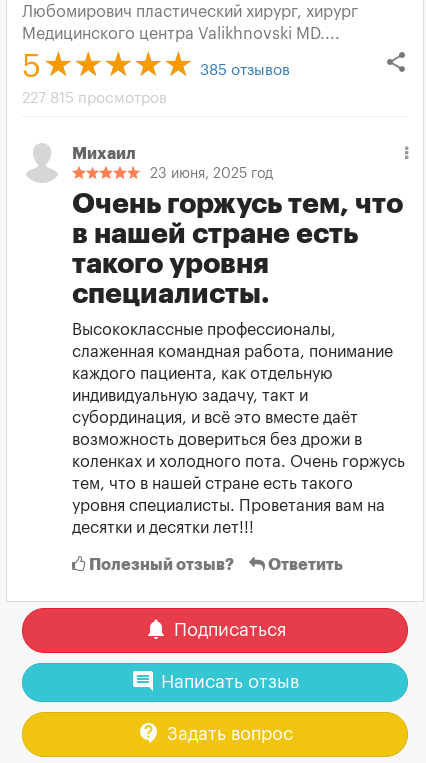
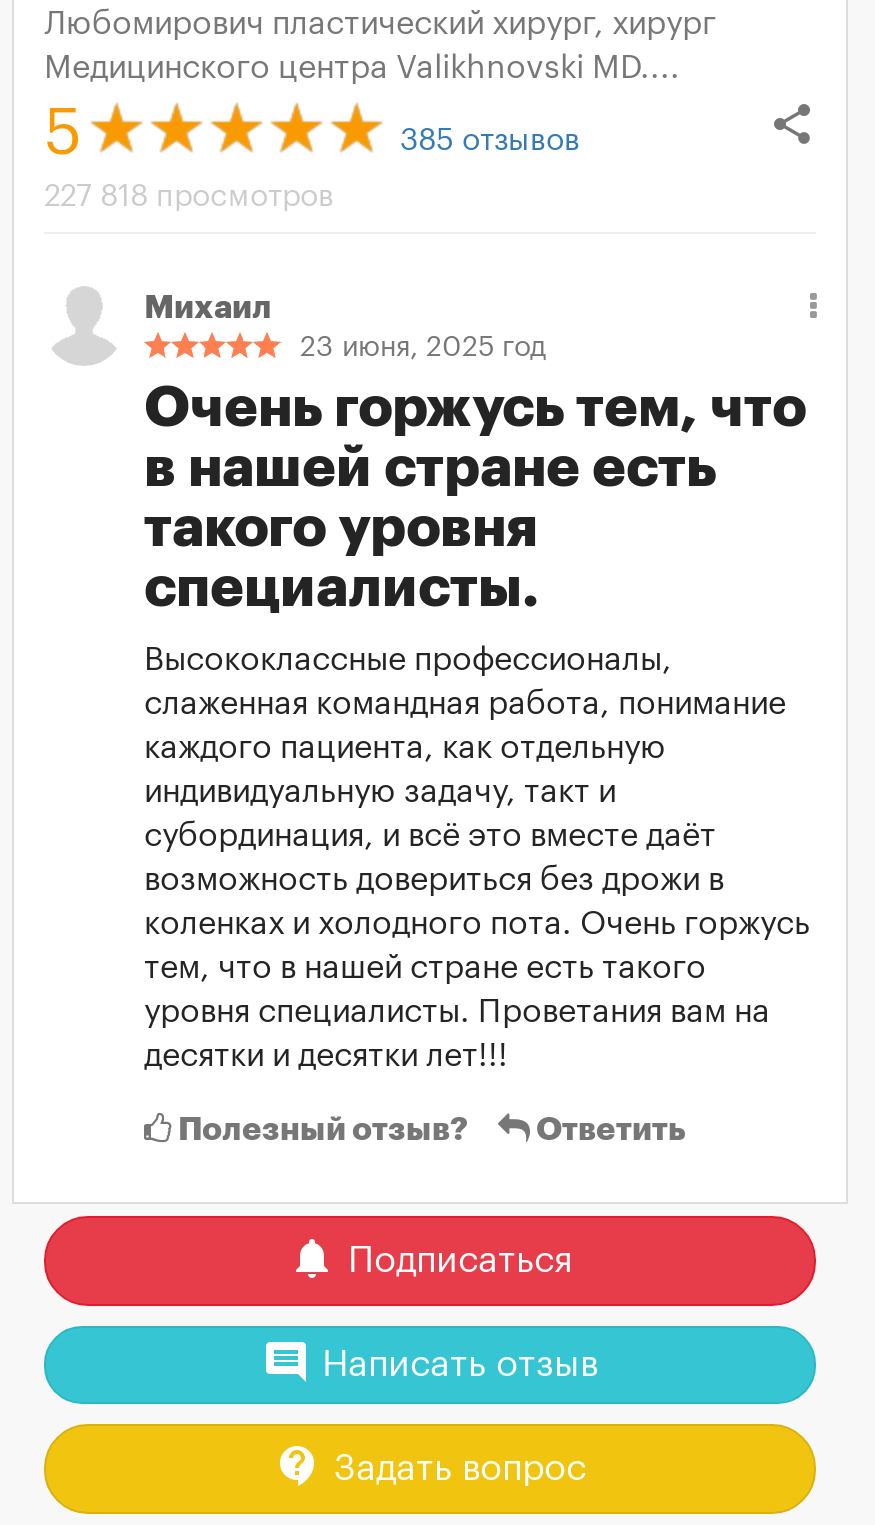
[22,91,167,106] 227 815 просмотров -> [44,182,334,212] 227 818 просмотров

